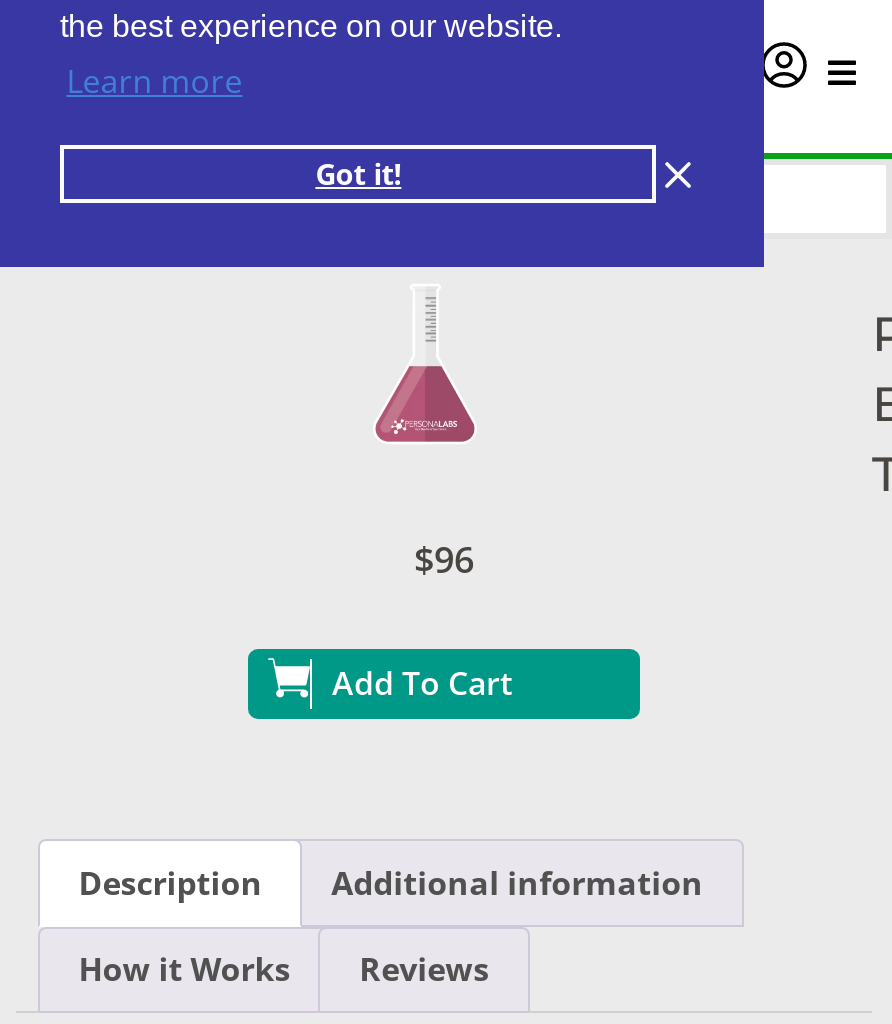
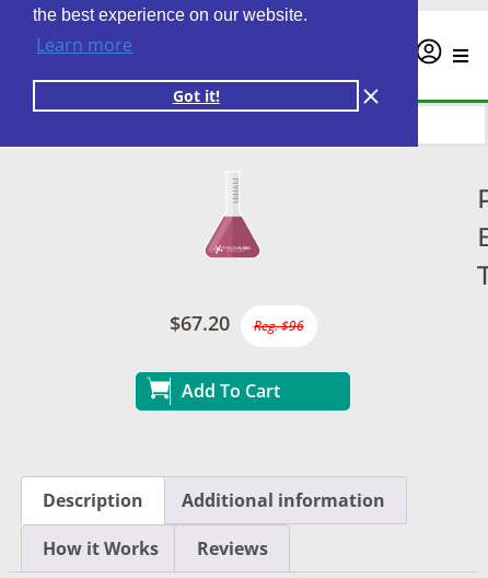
[414,535,474,583] $96 -> [169,310,304,337] $67.20 | Reg. $96

